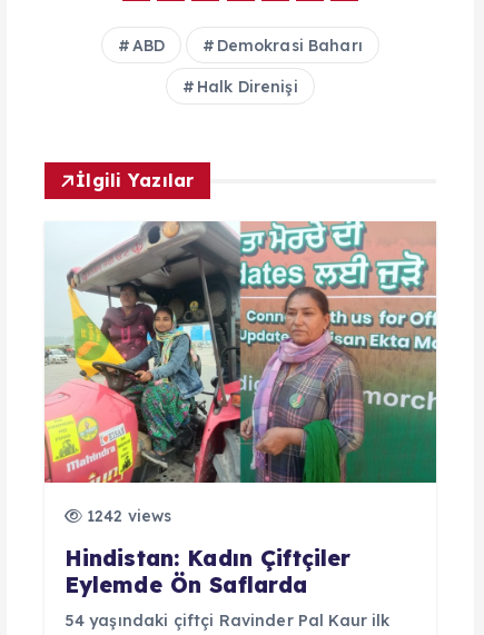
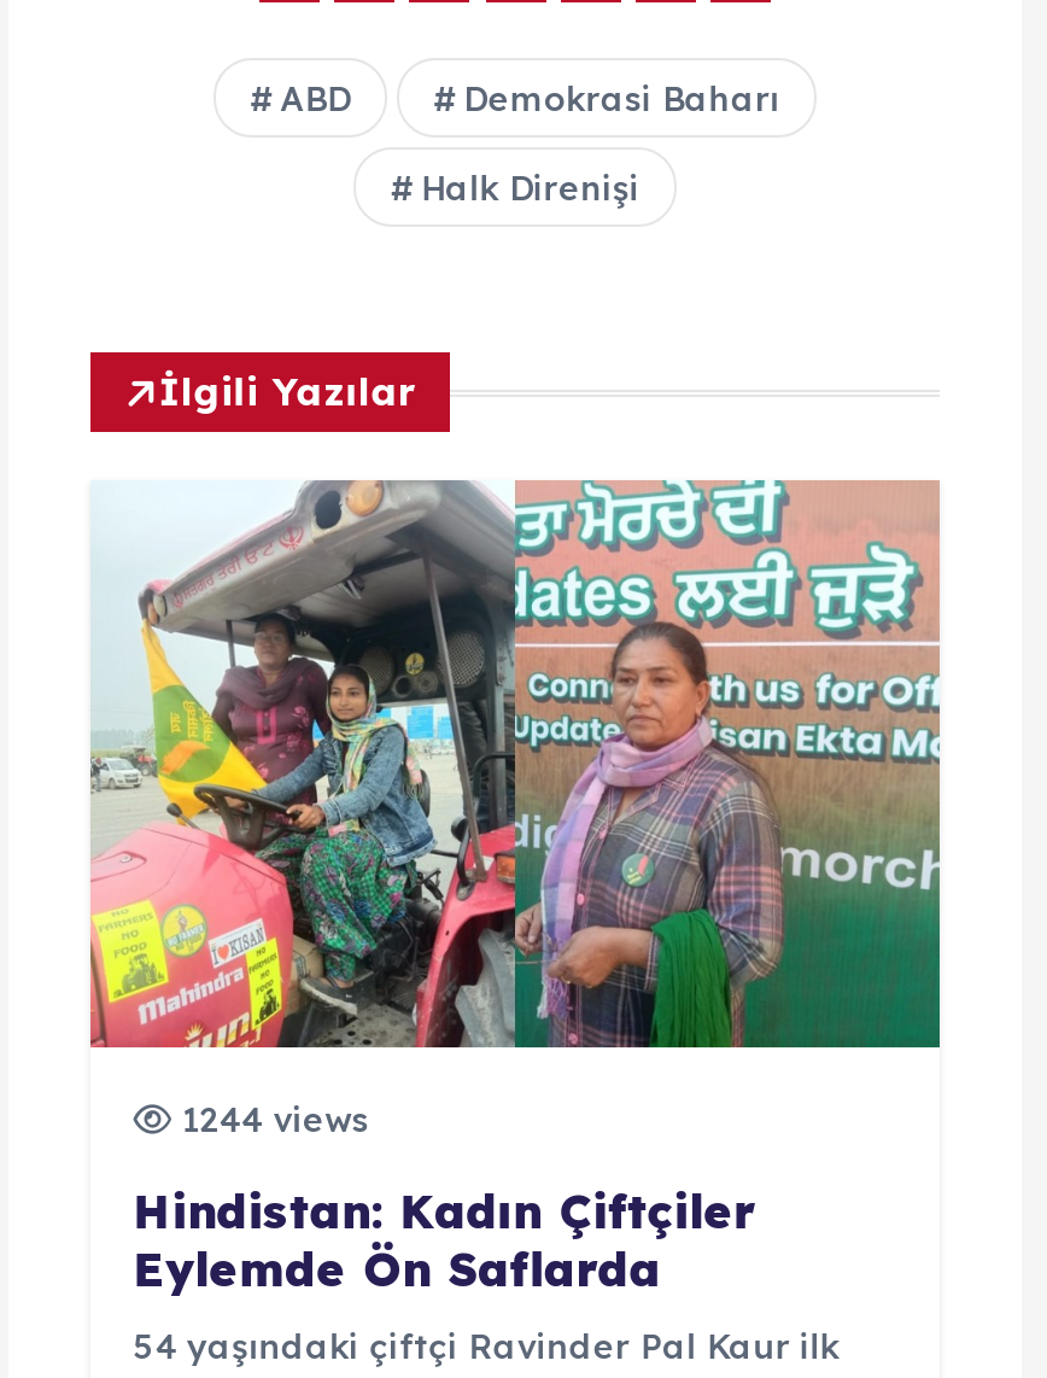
[82,506,172,526] 1242 views -> [172,1099,369,1142] 1244 views

